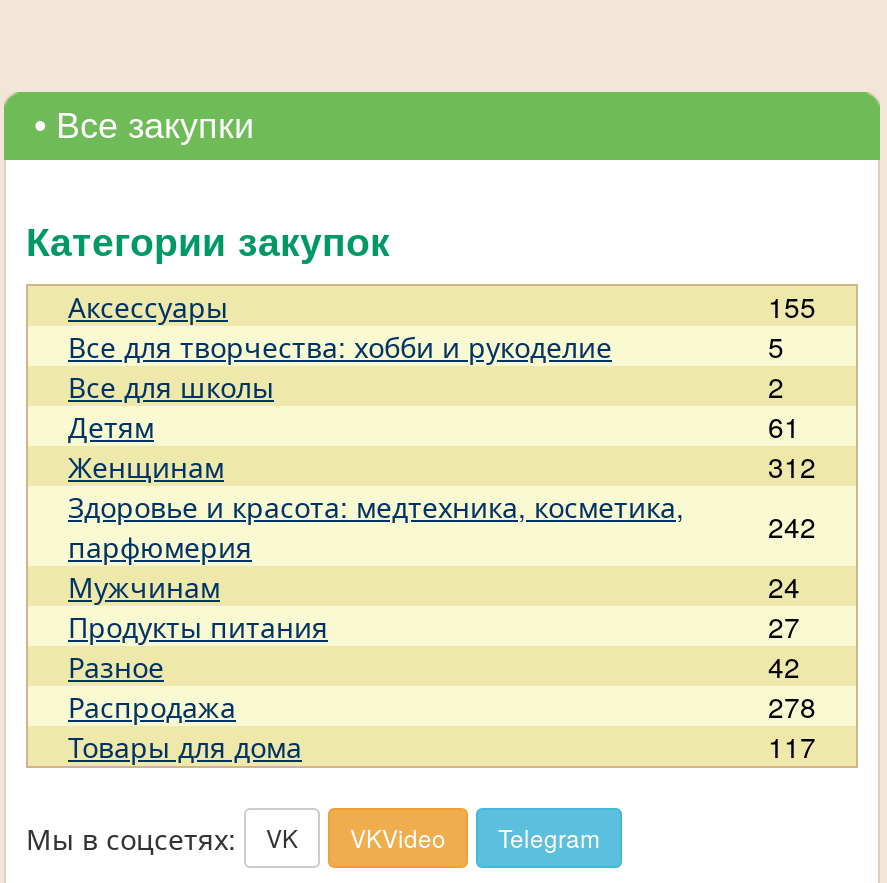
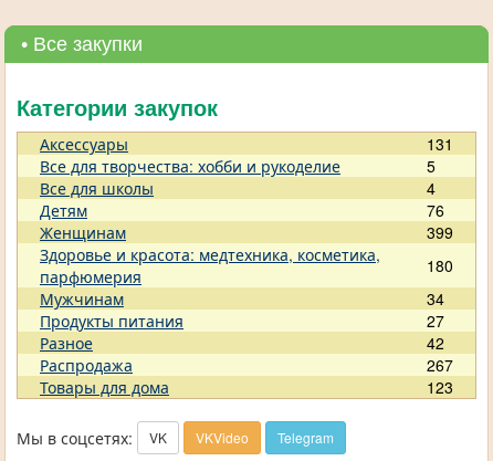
[768,286,816,326] 155 -> [427,133,453,155] 131
[768,366,784,406] 2 -> [427,177,436,199] 4
[768,406,800,446] 61 -> [427,199,444,221] 76
[768,446,816,486] 312 -> [427,221,453,243] 399
[768,506,816,546] 242 -> [427,254,453,276] 180
[768,566,800,606] 24 -> [427,287,444,310] 34
[768,686,816,726] 278 -> [427,354,453,376] 267
[768,726,816,766] 117 -> [427,376,453,398] 123

